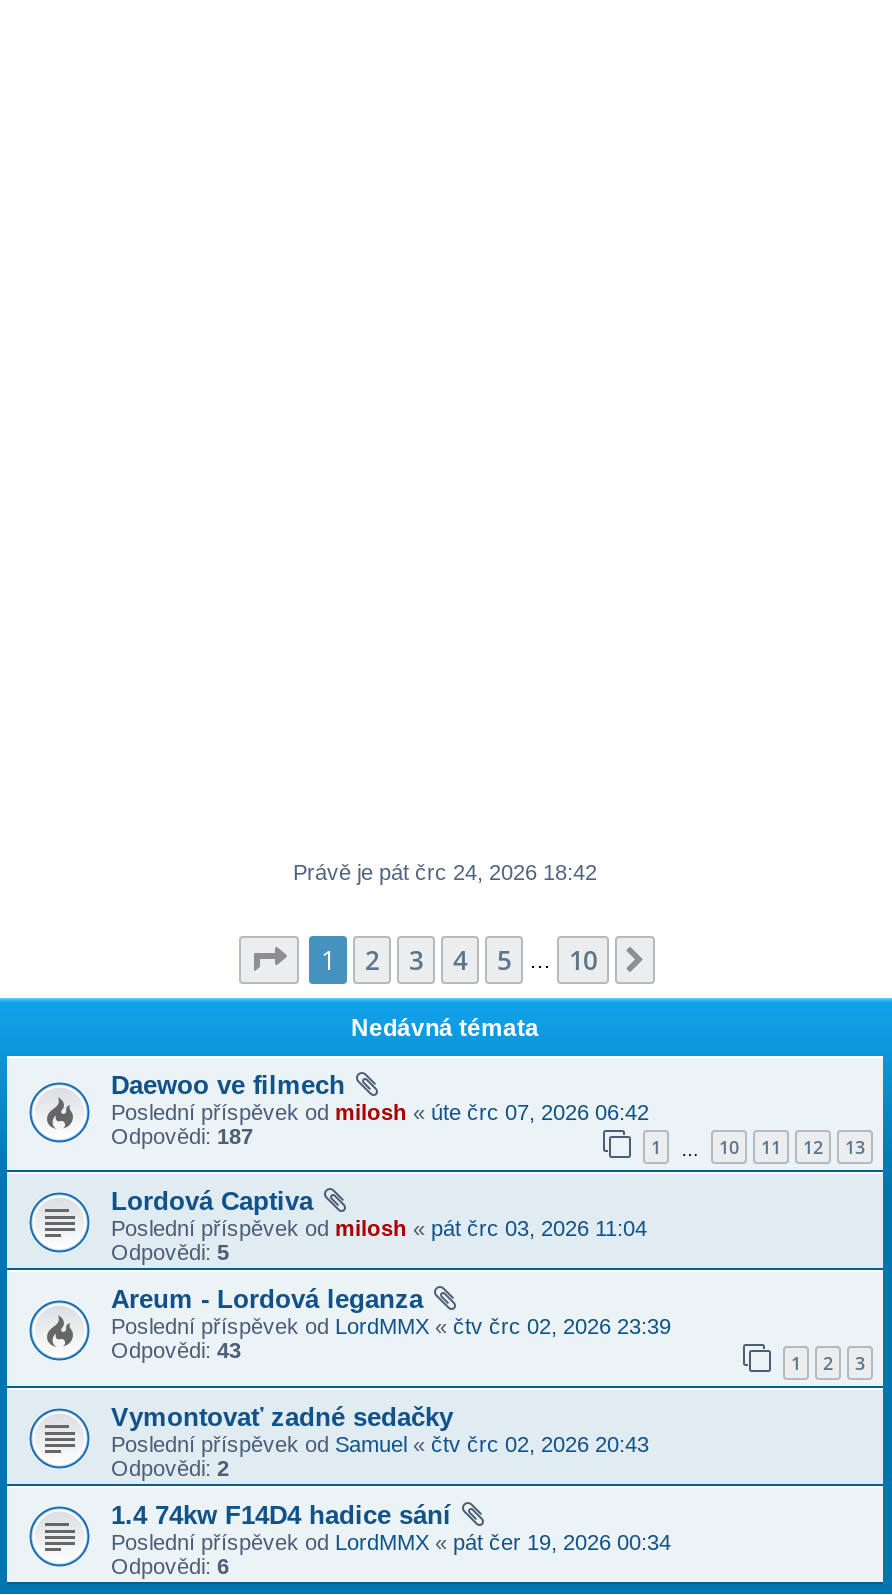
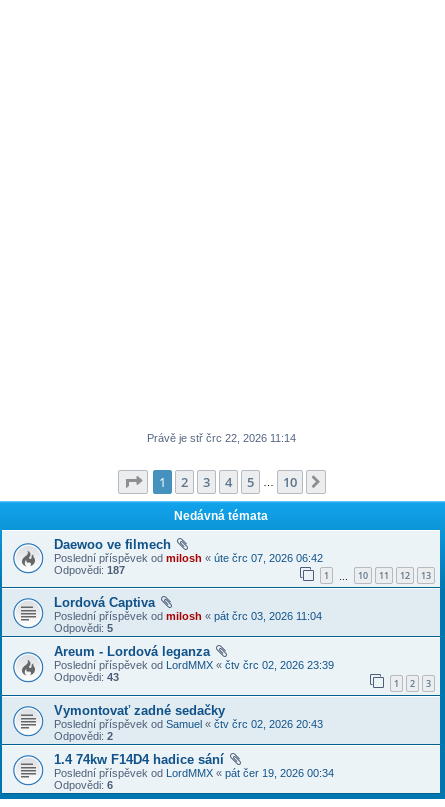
[293,860,597,884] Právě je pát črc 24, 2026 18:42 -> [146,432,295,444] Právě je stř črc 22, 2026 11:14

